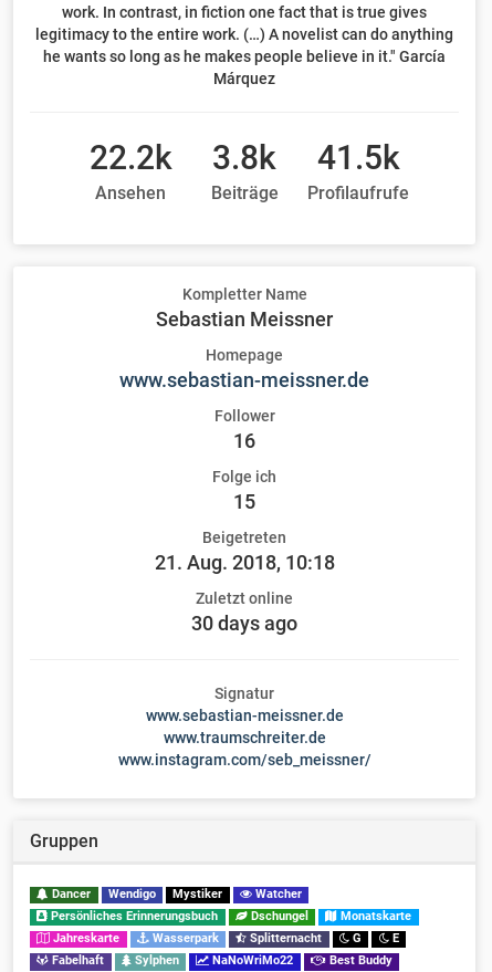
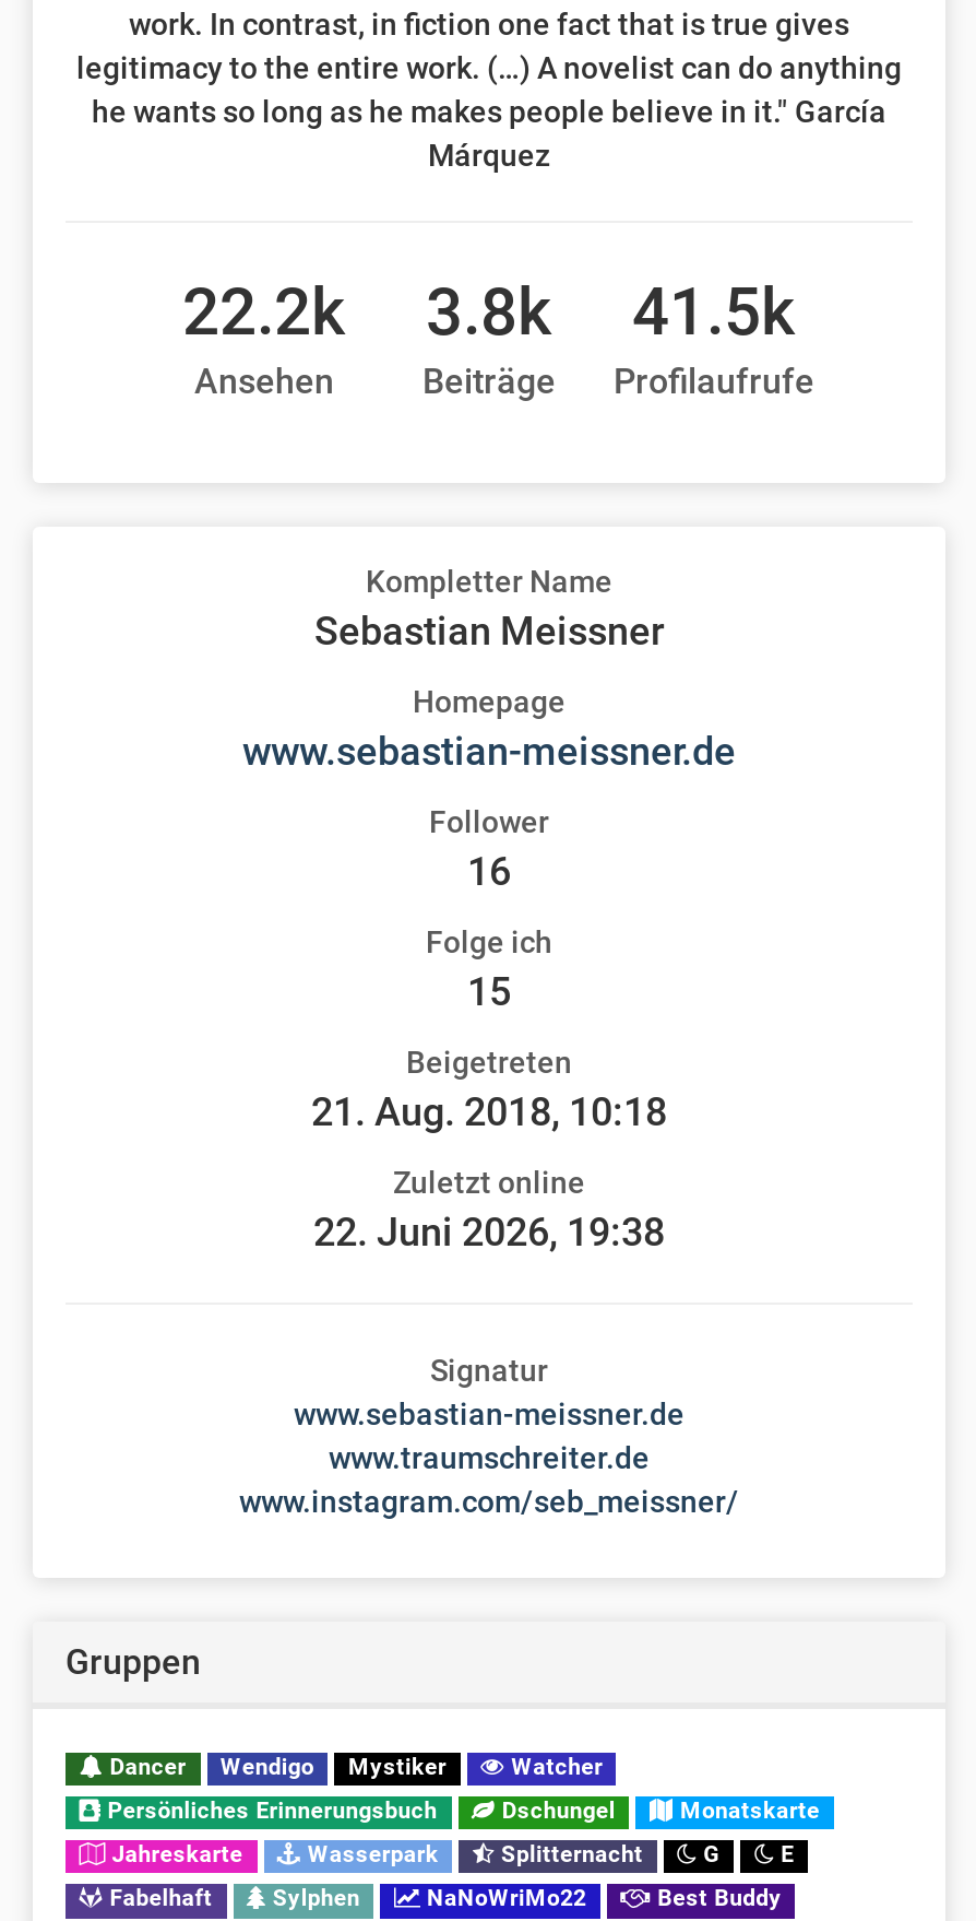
[191,612,297,635] 30 days ago -> [313,1209,665,1254] 22. Juni 2026, 19:38

